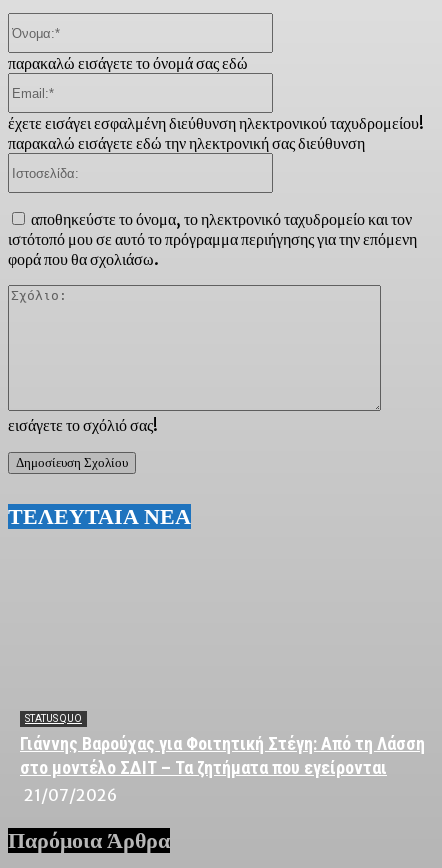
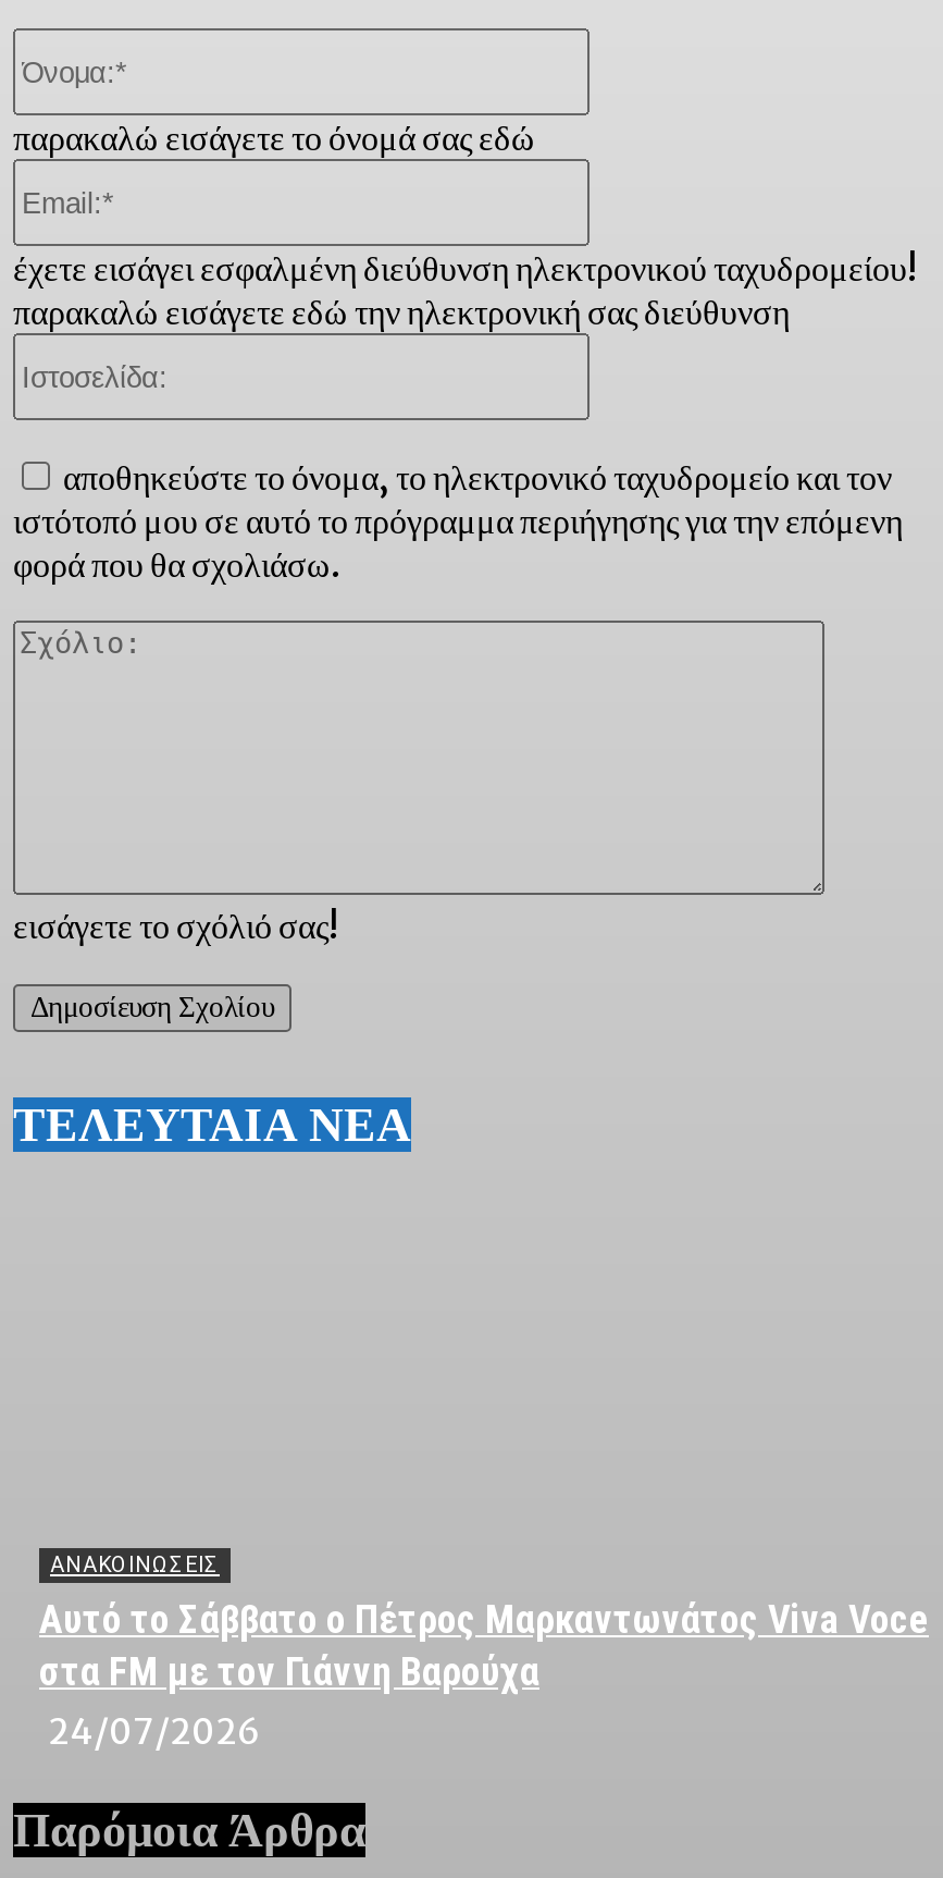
[20,713,425,805] STATUS QUO | Γιάννης Βαρούχας για Φοιτητική Στέγη: Από τη Λάσση | στο μοντέλο ΣΔΙΤ – Τα ζητήματα που εγείρονται | 21/07/2026 -> [39,1552,929,1753] ΑΝΑΚΟΙΝΩΣΕΙΣ | Αυτό το Σάββατο ο Πέτρος Μαρκαντωνάτος Viva Voce | στα FM με τον Γιάννη Βαρούχα | 24/07/2026

